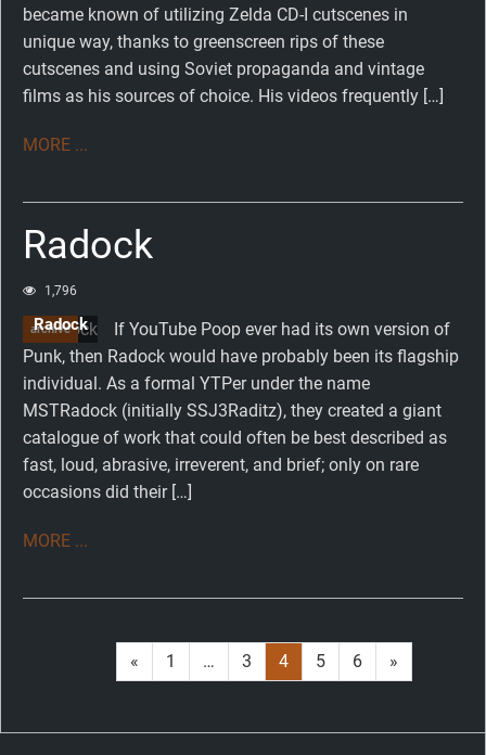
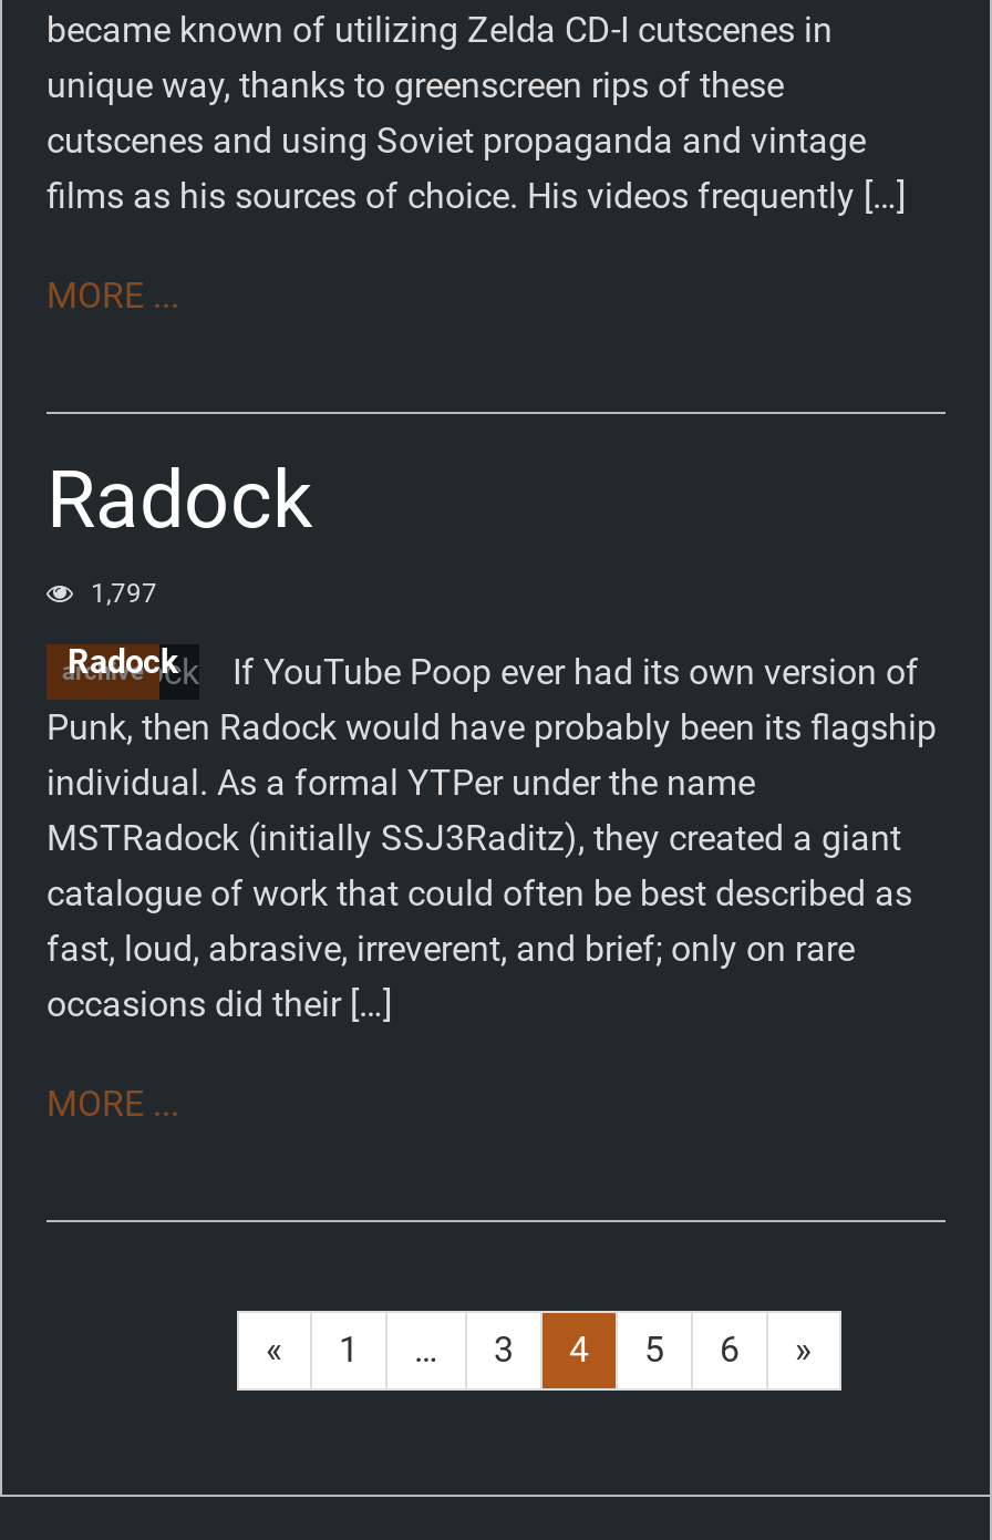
[44,283,77,298] 1,796 -> [91,578,157,609] 1,797

